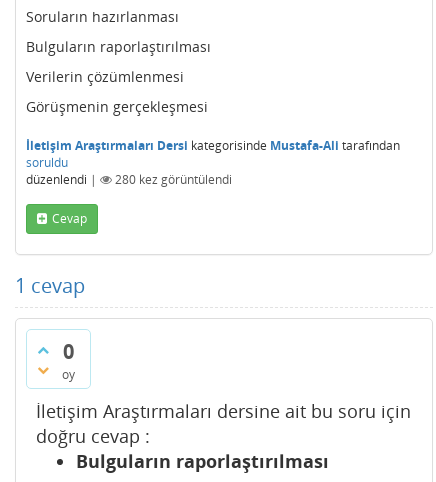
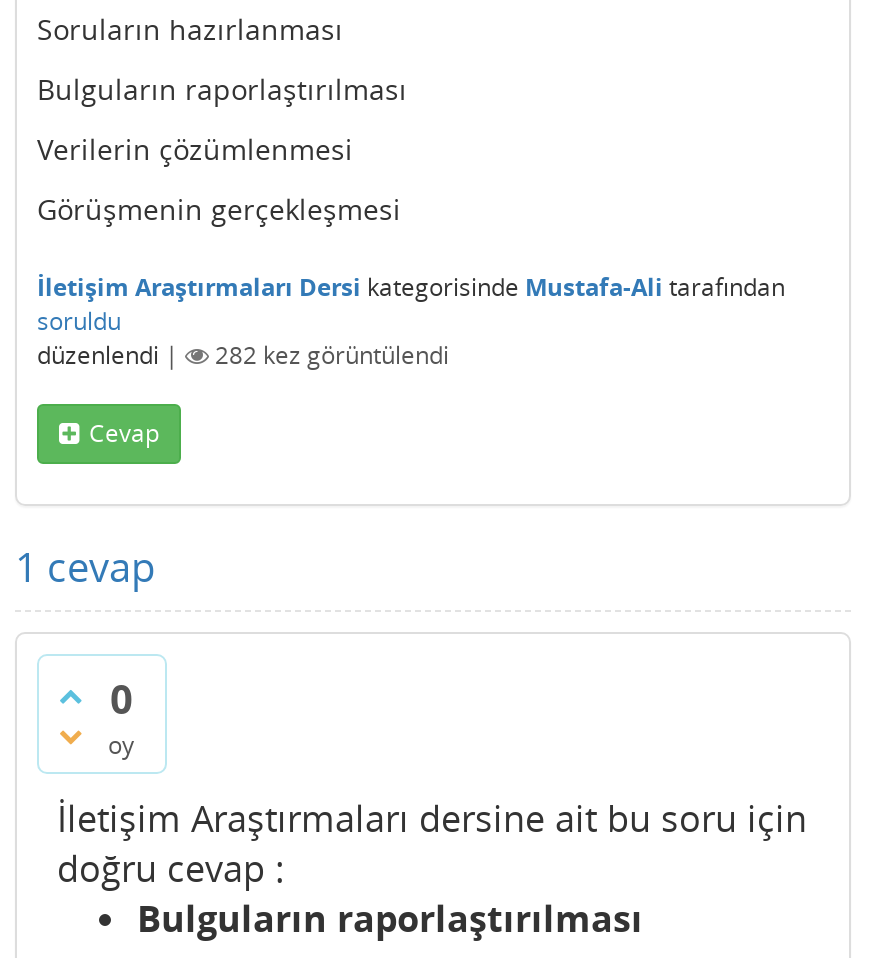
[115,171,232,188] 280 kez görüntülendi -> [215,338,449,372] 282 kez görüntülendi

